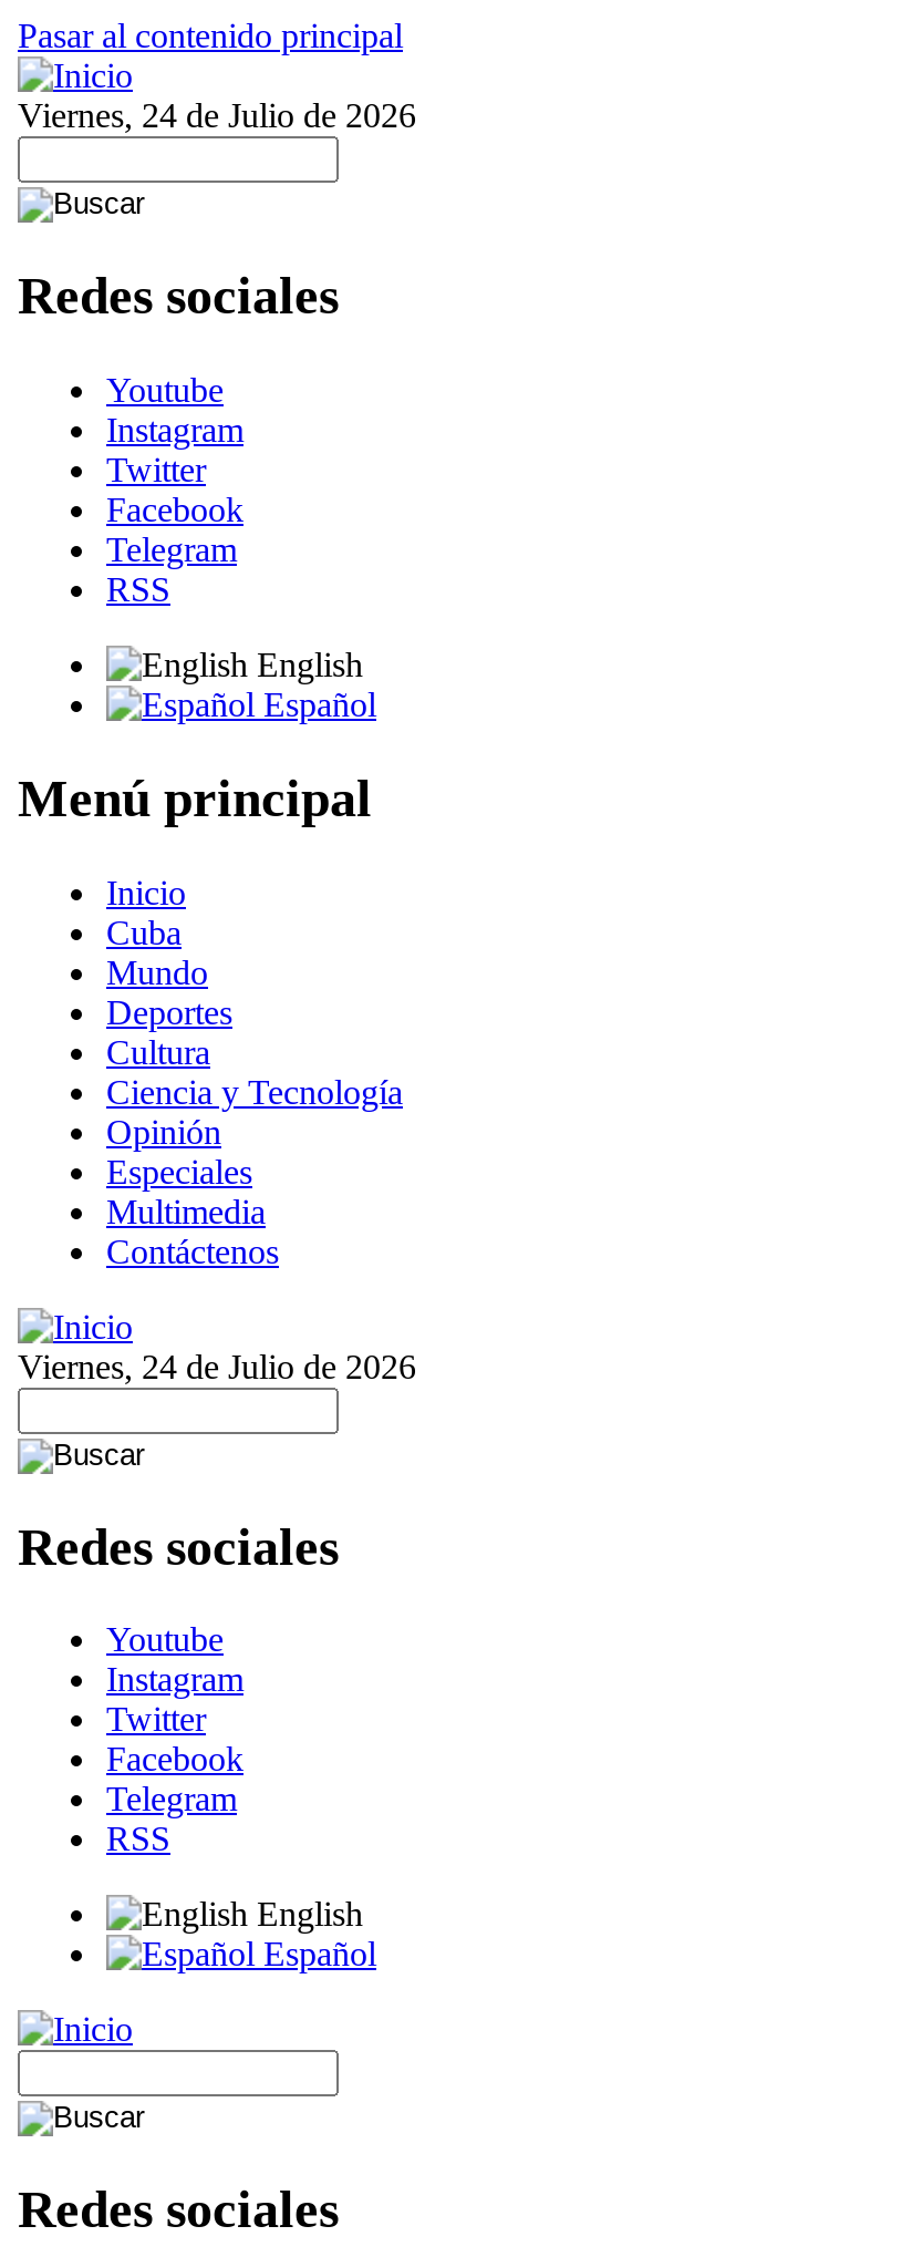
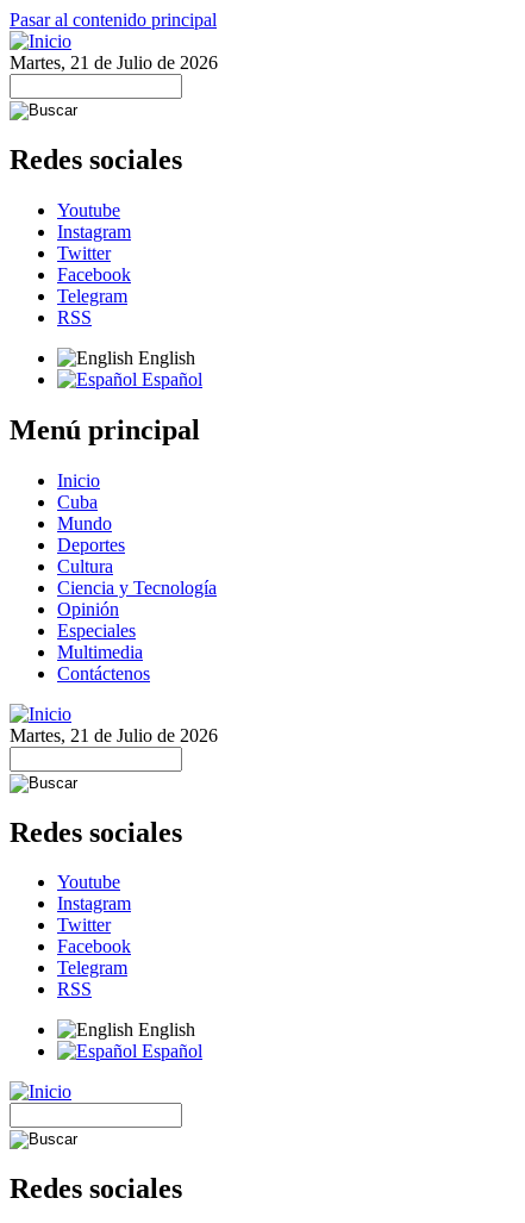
[18,96,416,134] Viernes, 24 de Julio de 2026 -> [10,52,218,73] Martes, 21 de Julio de 2026
[18,1347,416,1385] Viernes, 24 de Julio de 2026 -> [10,725,218,745] Martes, 21 de Julio de 2026

